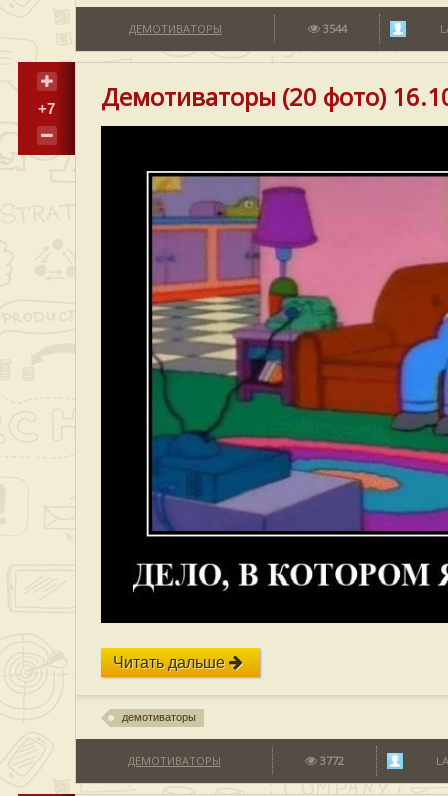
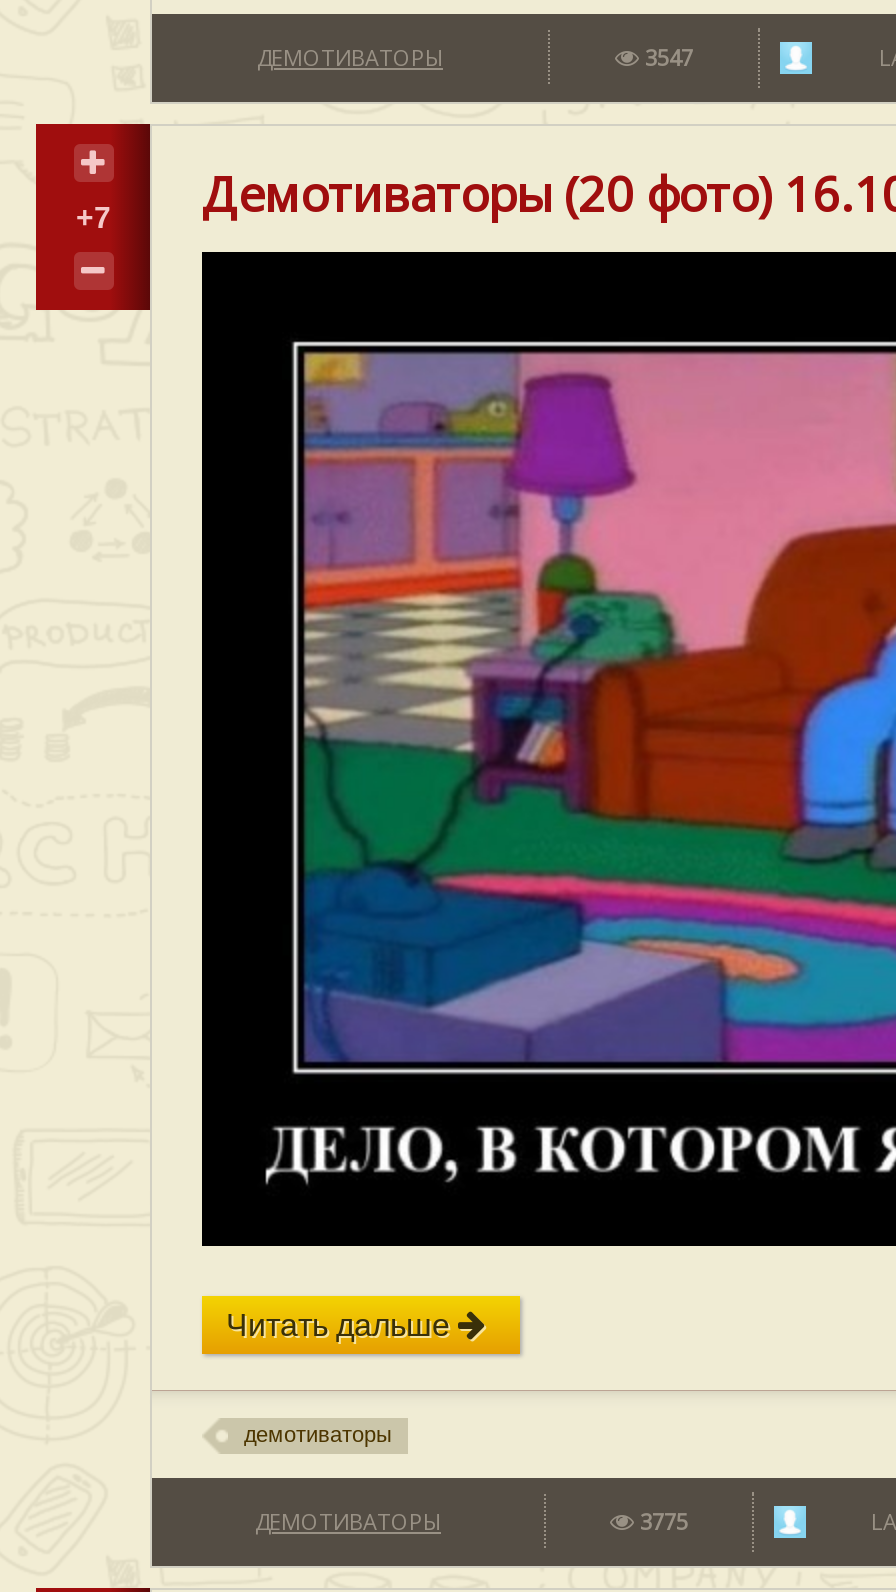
[319,21,346,36] 3544 -> [639,42,693,72] 3547
[317,753,344,768] 3772 -> [634,1506,688,1536] 3775

